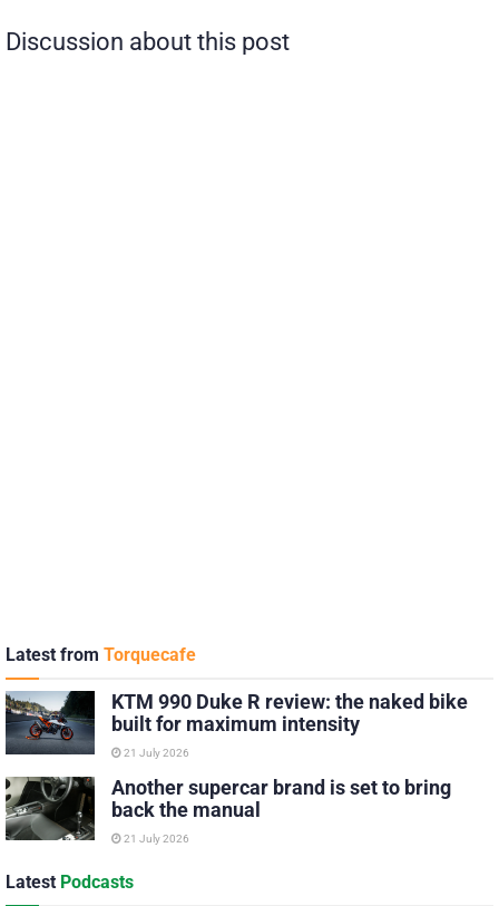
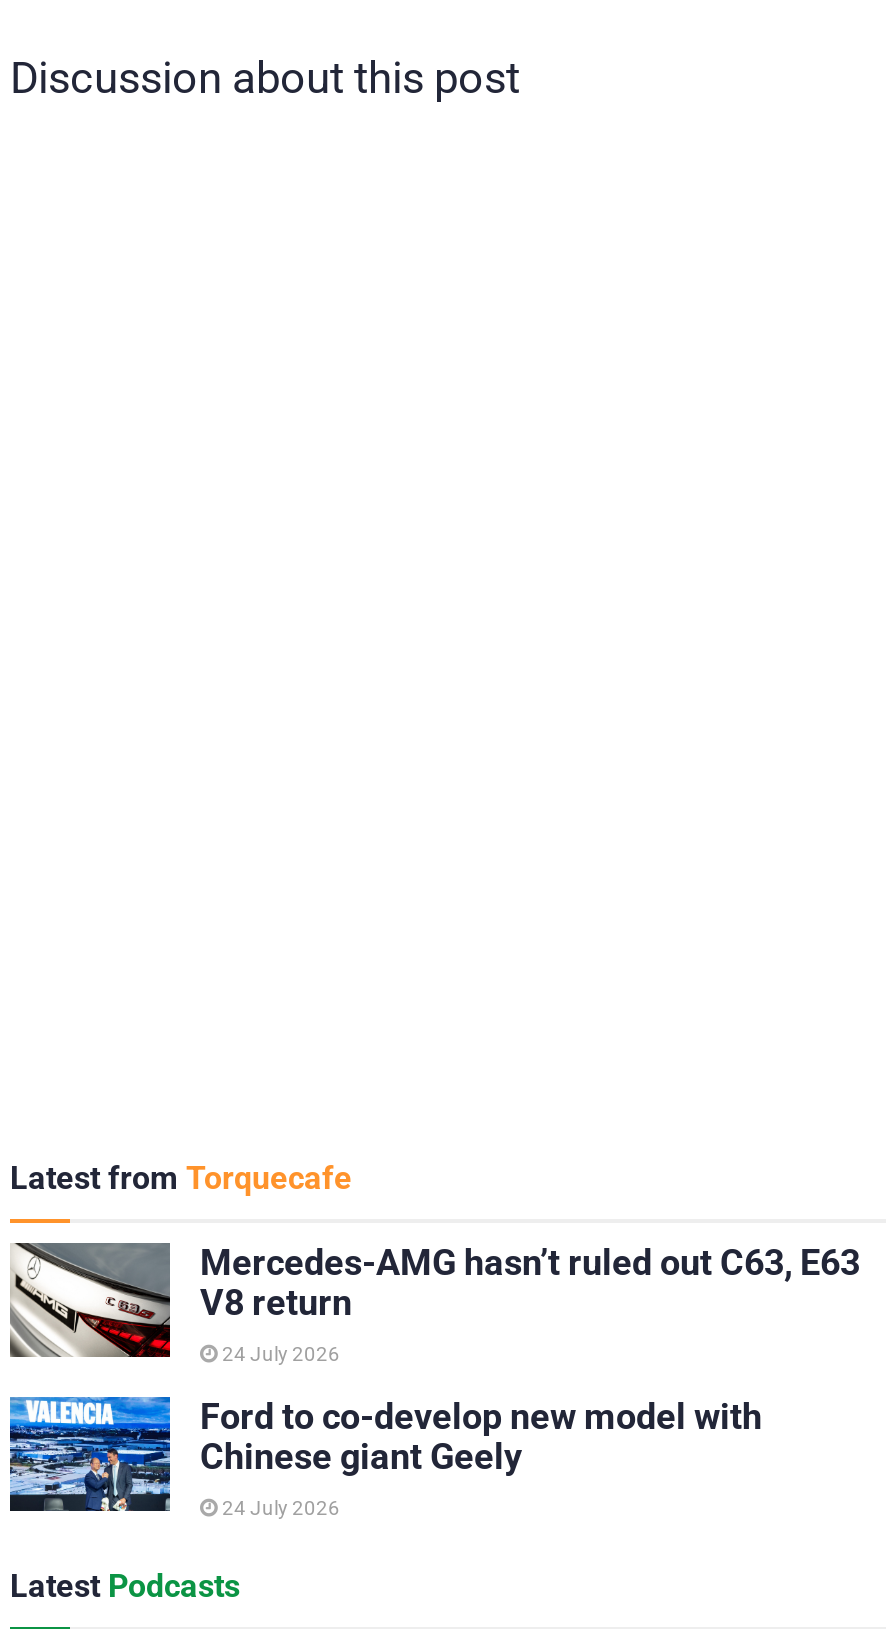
[4,690,468,756] [image] | KTM 990 Duke R review: the naked bike | built for maximum intensity -> [8,1241,860,1359] [image] | Mercedes-AMG hasn’t ruled out C63, E63 | V8 return
[121,747,189,759] 21 July 2026 -> [218,1343,340,1365] 24 July 2026
[4,776,451,841] [image] | Another supercar brand is set to bring | back the manual -> [8,1395,762,1513] [image] | Ford to co-develop new model with | Chinese giant Geely
[121,833,189,845] 21 July 2026 -> [218,1497,340,1519] 24 July 2026

